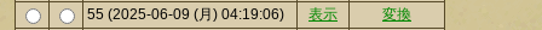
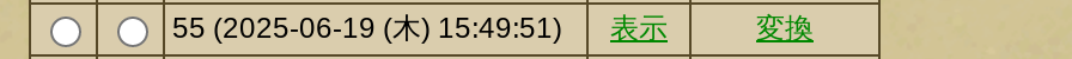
[87,6,338,23] 55 (2025-06-09 (月) 04:19:06) 表示 -> [172,12,668,45] 55 (2025-06-19 (木) 15:49:51) 表示

